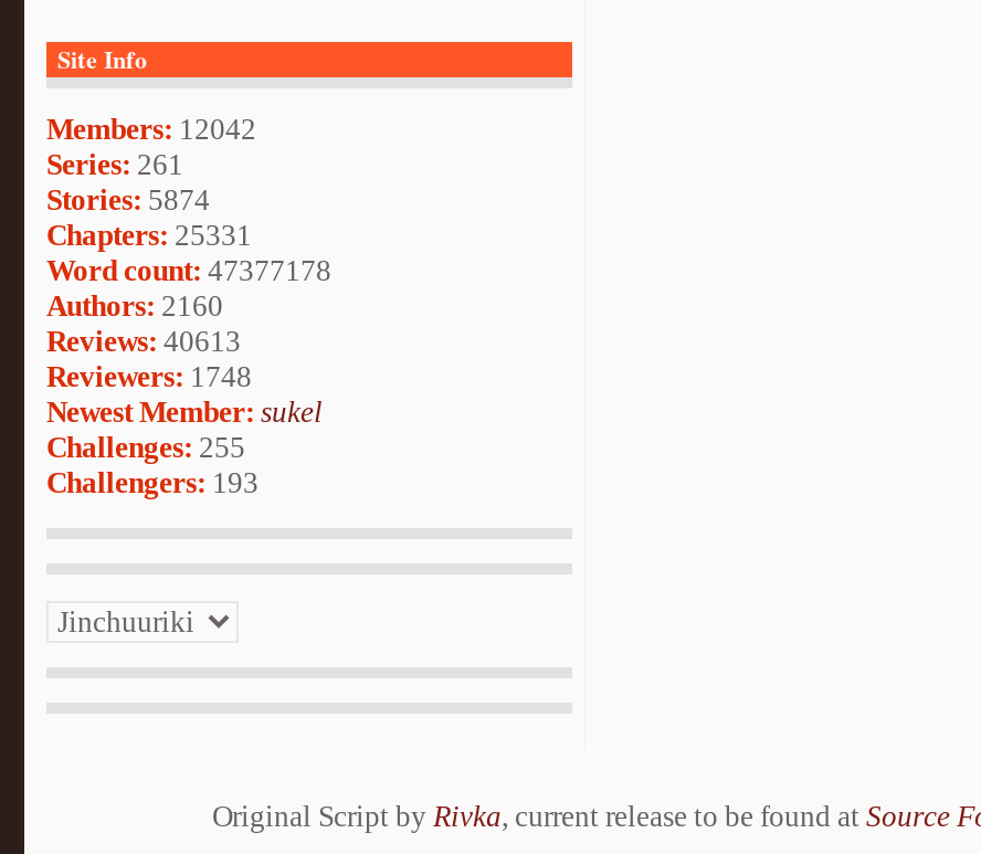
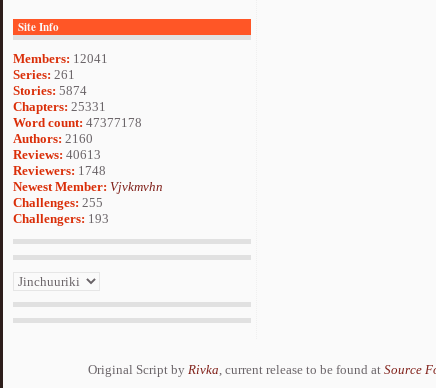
[46,113,256,146] Members: 12042 -> [13,51,108,66] Members: 12041
[46,396,323,429] Newest Member: sukel -> [13,179,163,194] Newest Member: Vjvkmvhn

